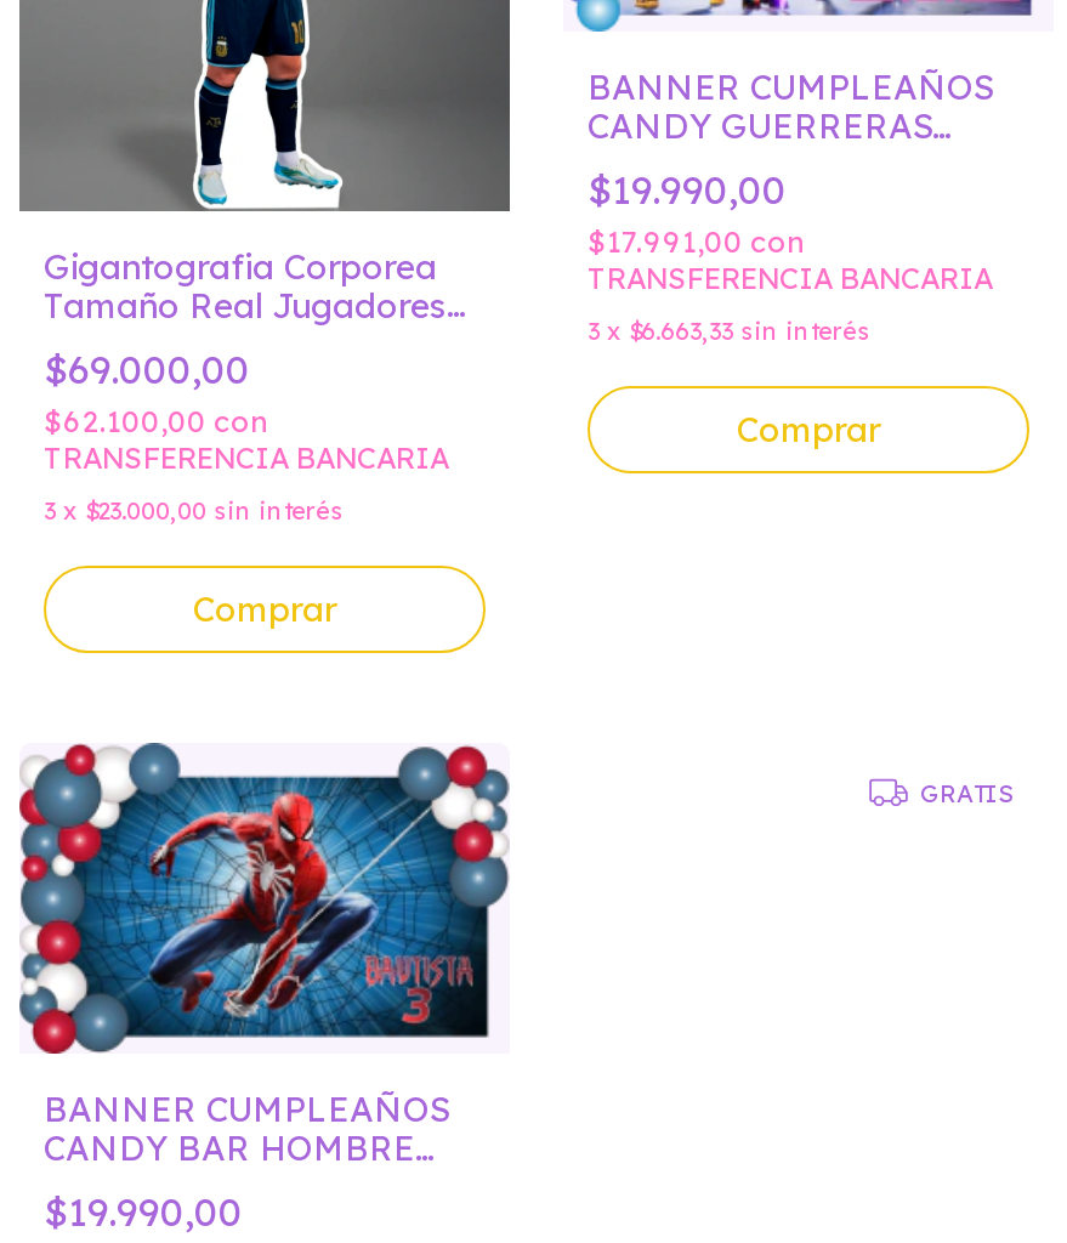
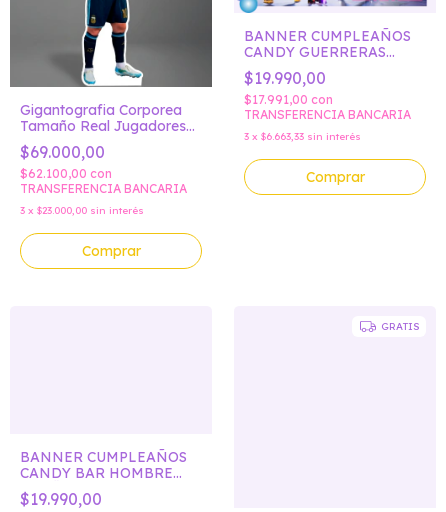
[17,740,510,1056] [image] -> none

